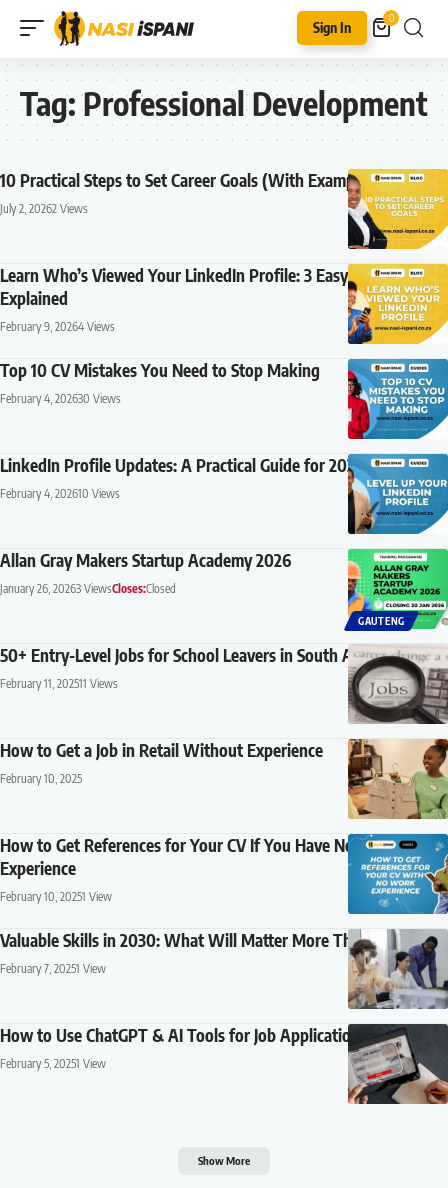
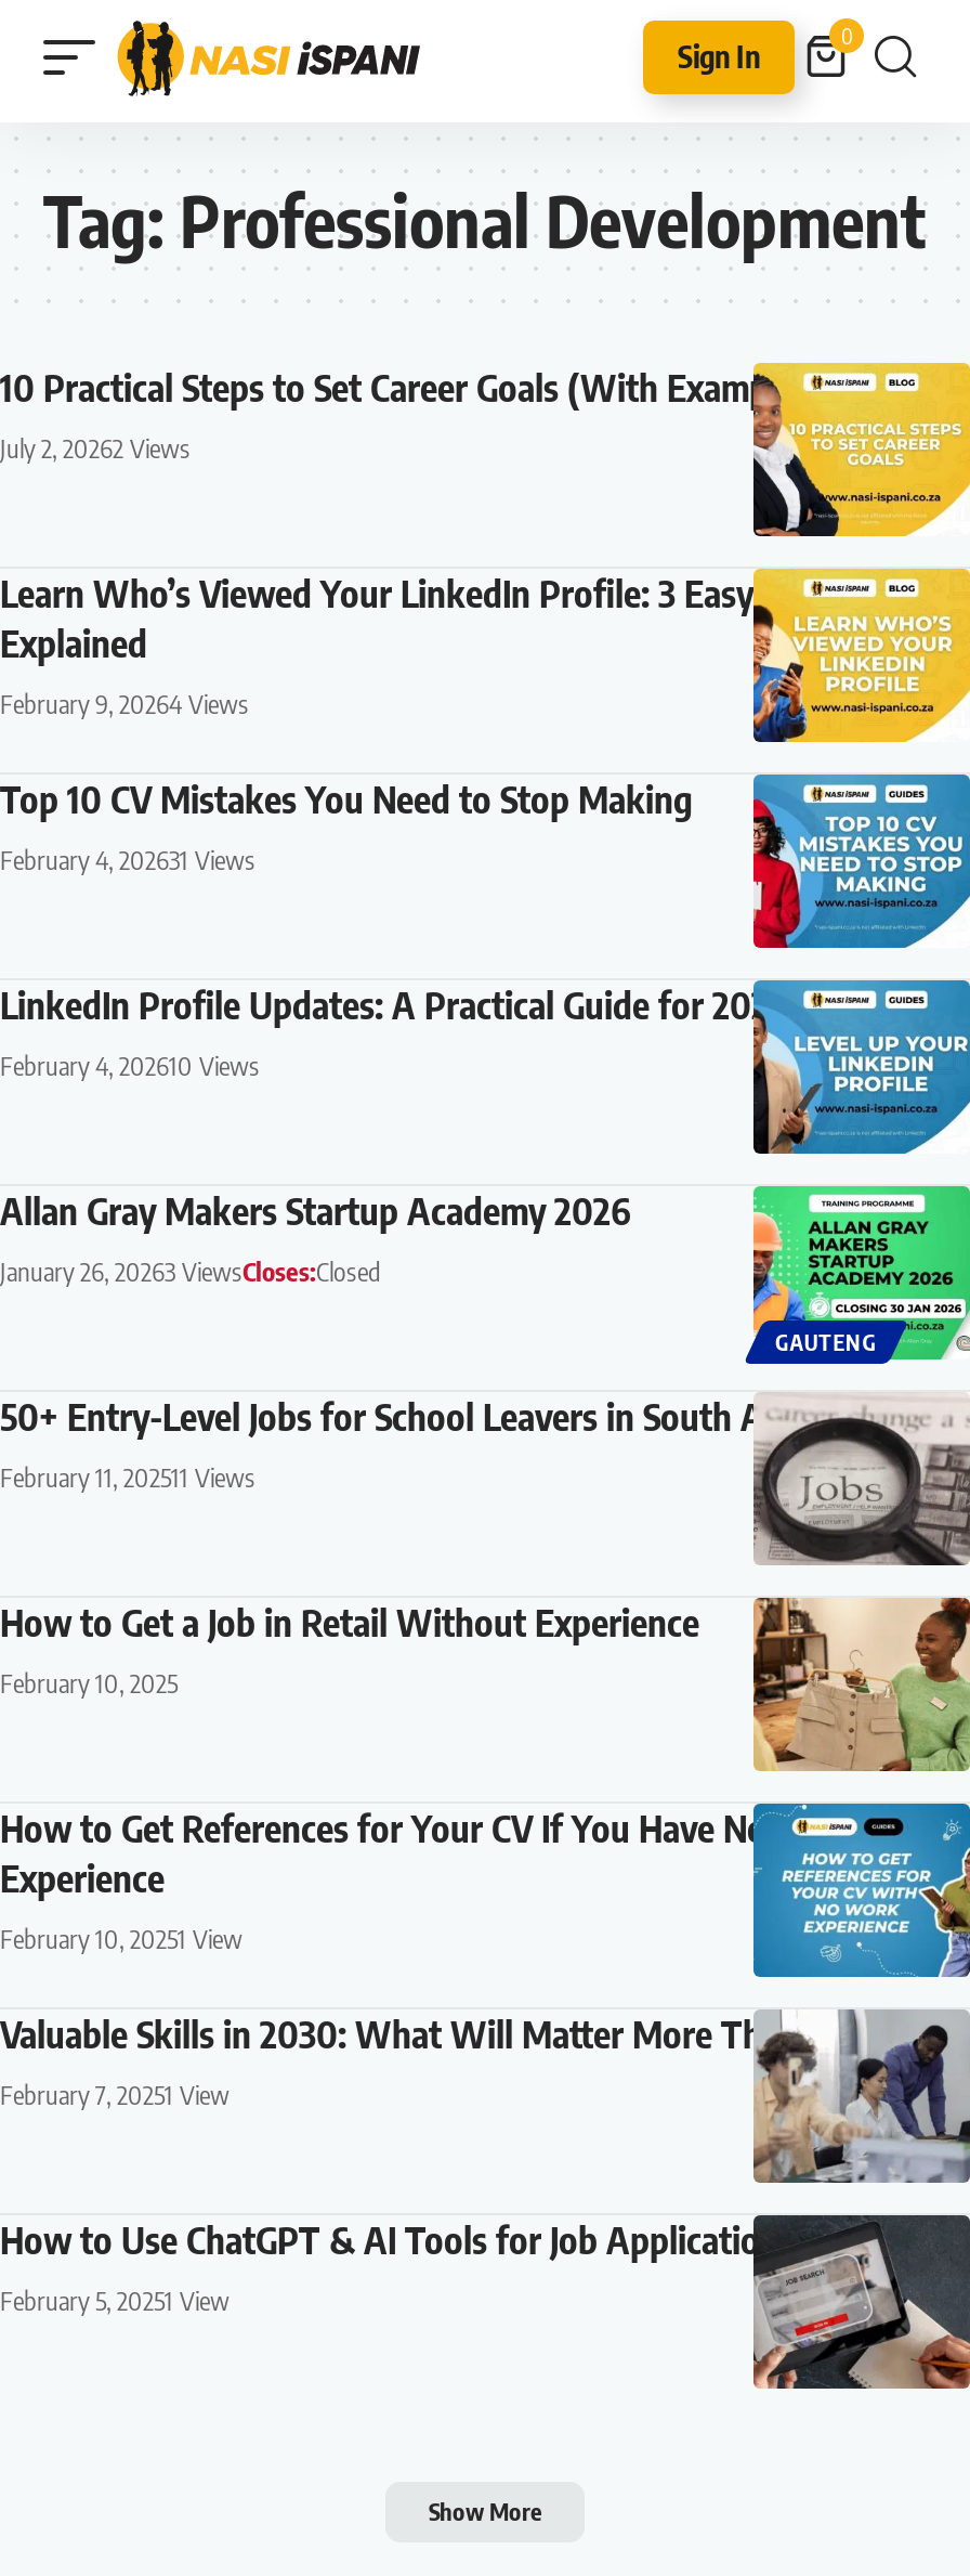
[0,391,121,406] February 4, 202630 Views -> [0,844,255,876] February 4, 202631 Views

